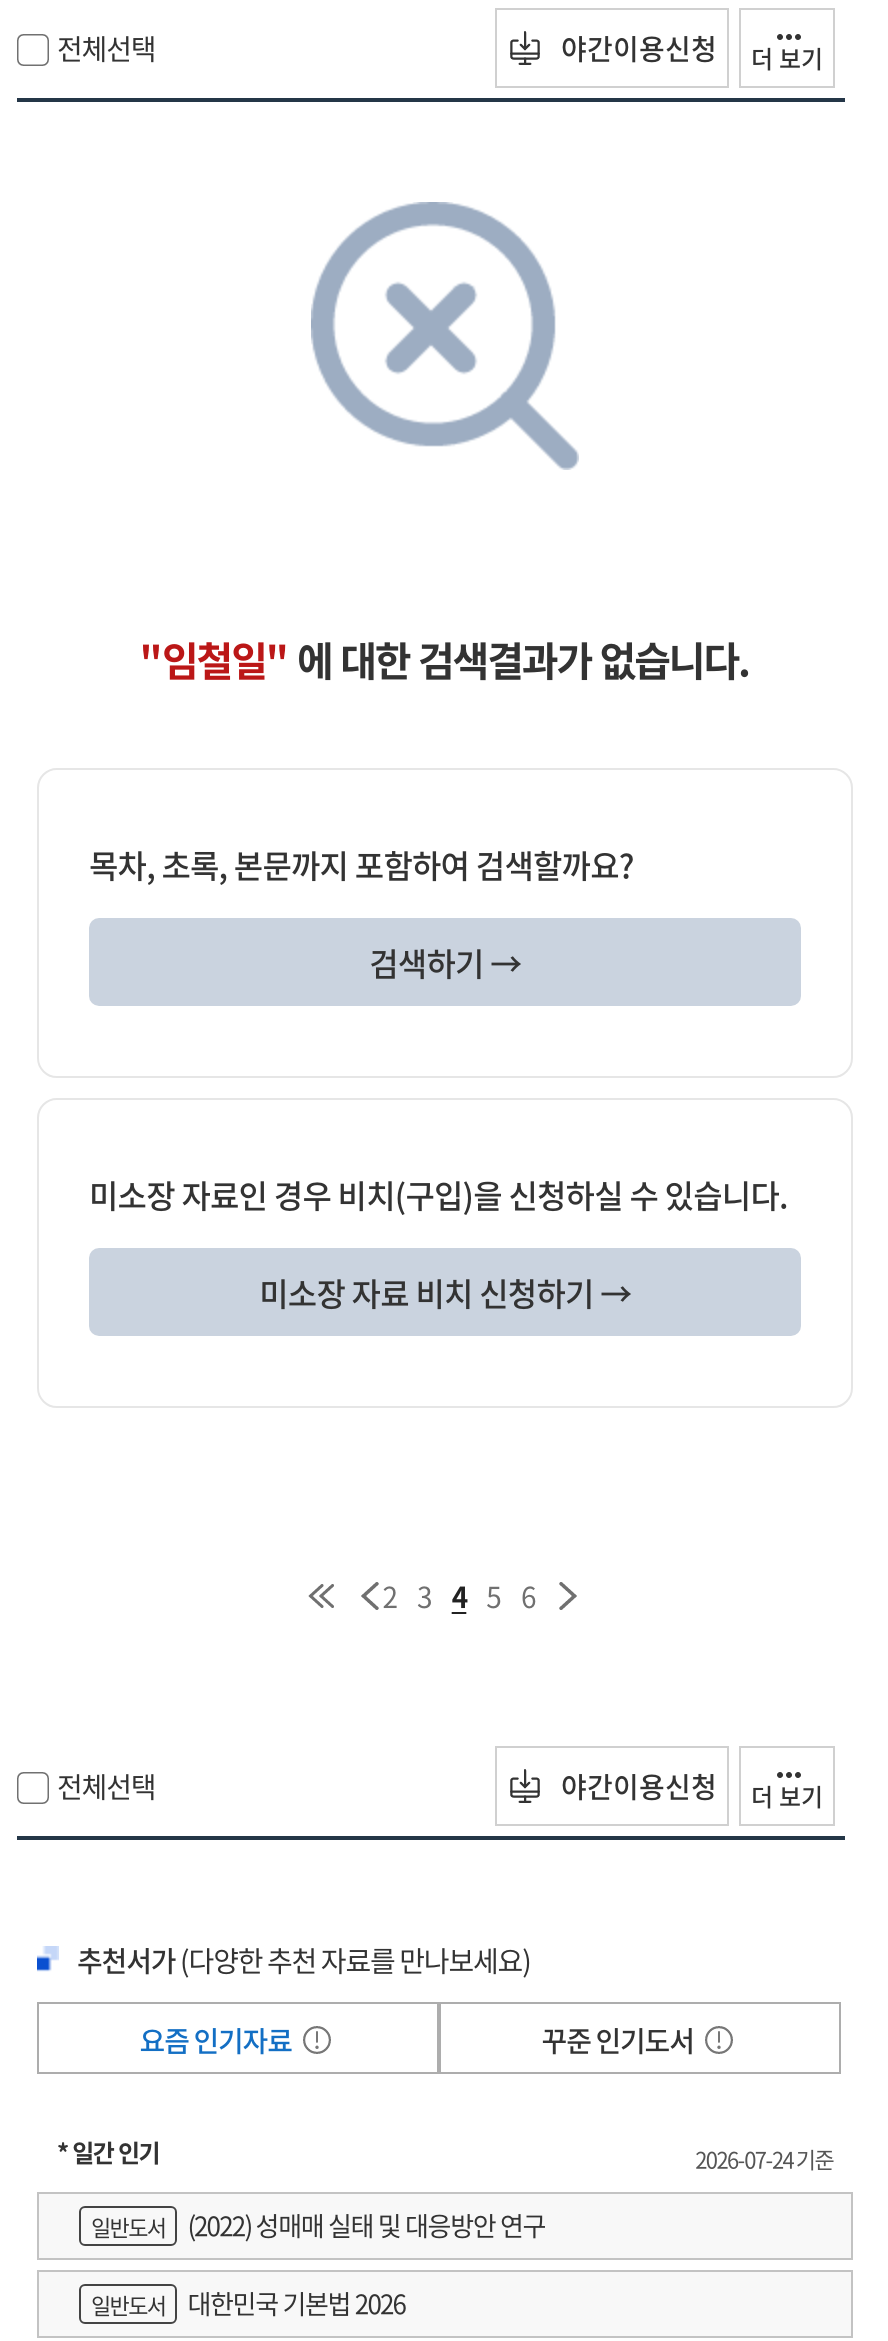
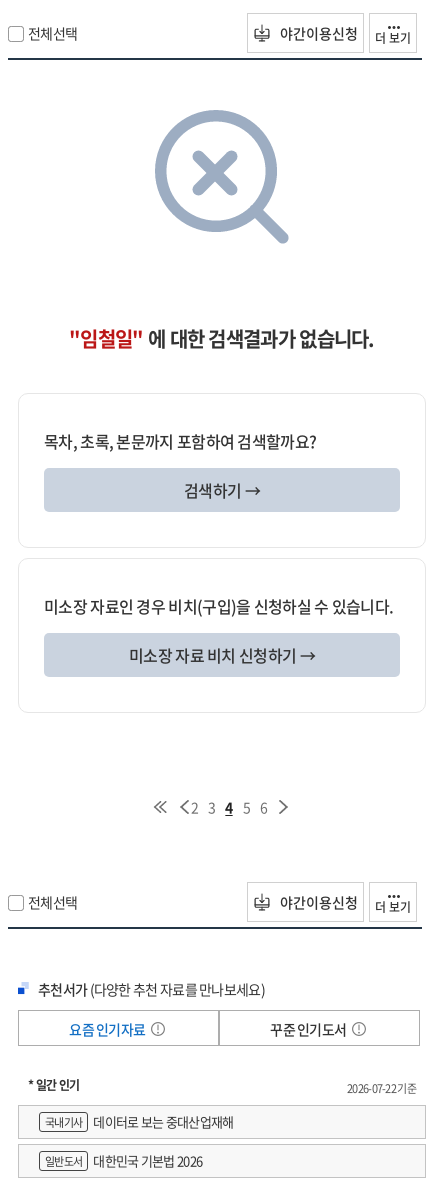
[695,2142,833,2176] 2026-07-24 기준 -> [347,1080,416,1097] 2026-07-22 기준
[91,2206,545,2244] 일반도서 | (2022) 성매매 실태 및 대응방안 연구 -> [45,1112,233,1131] 국내기사 | 데이터로 보는 중대산업재해

